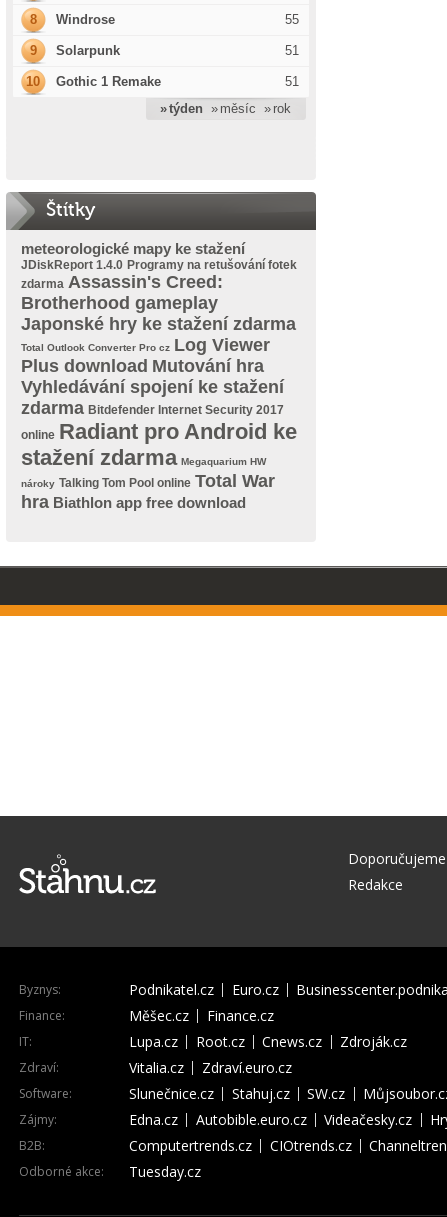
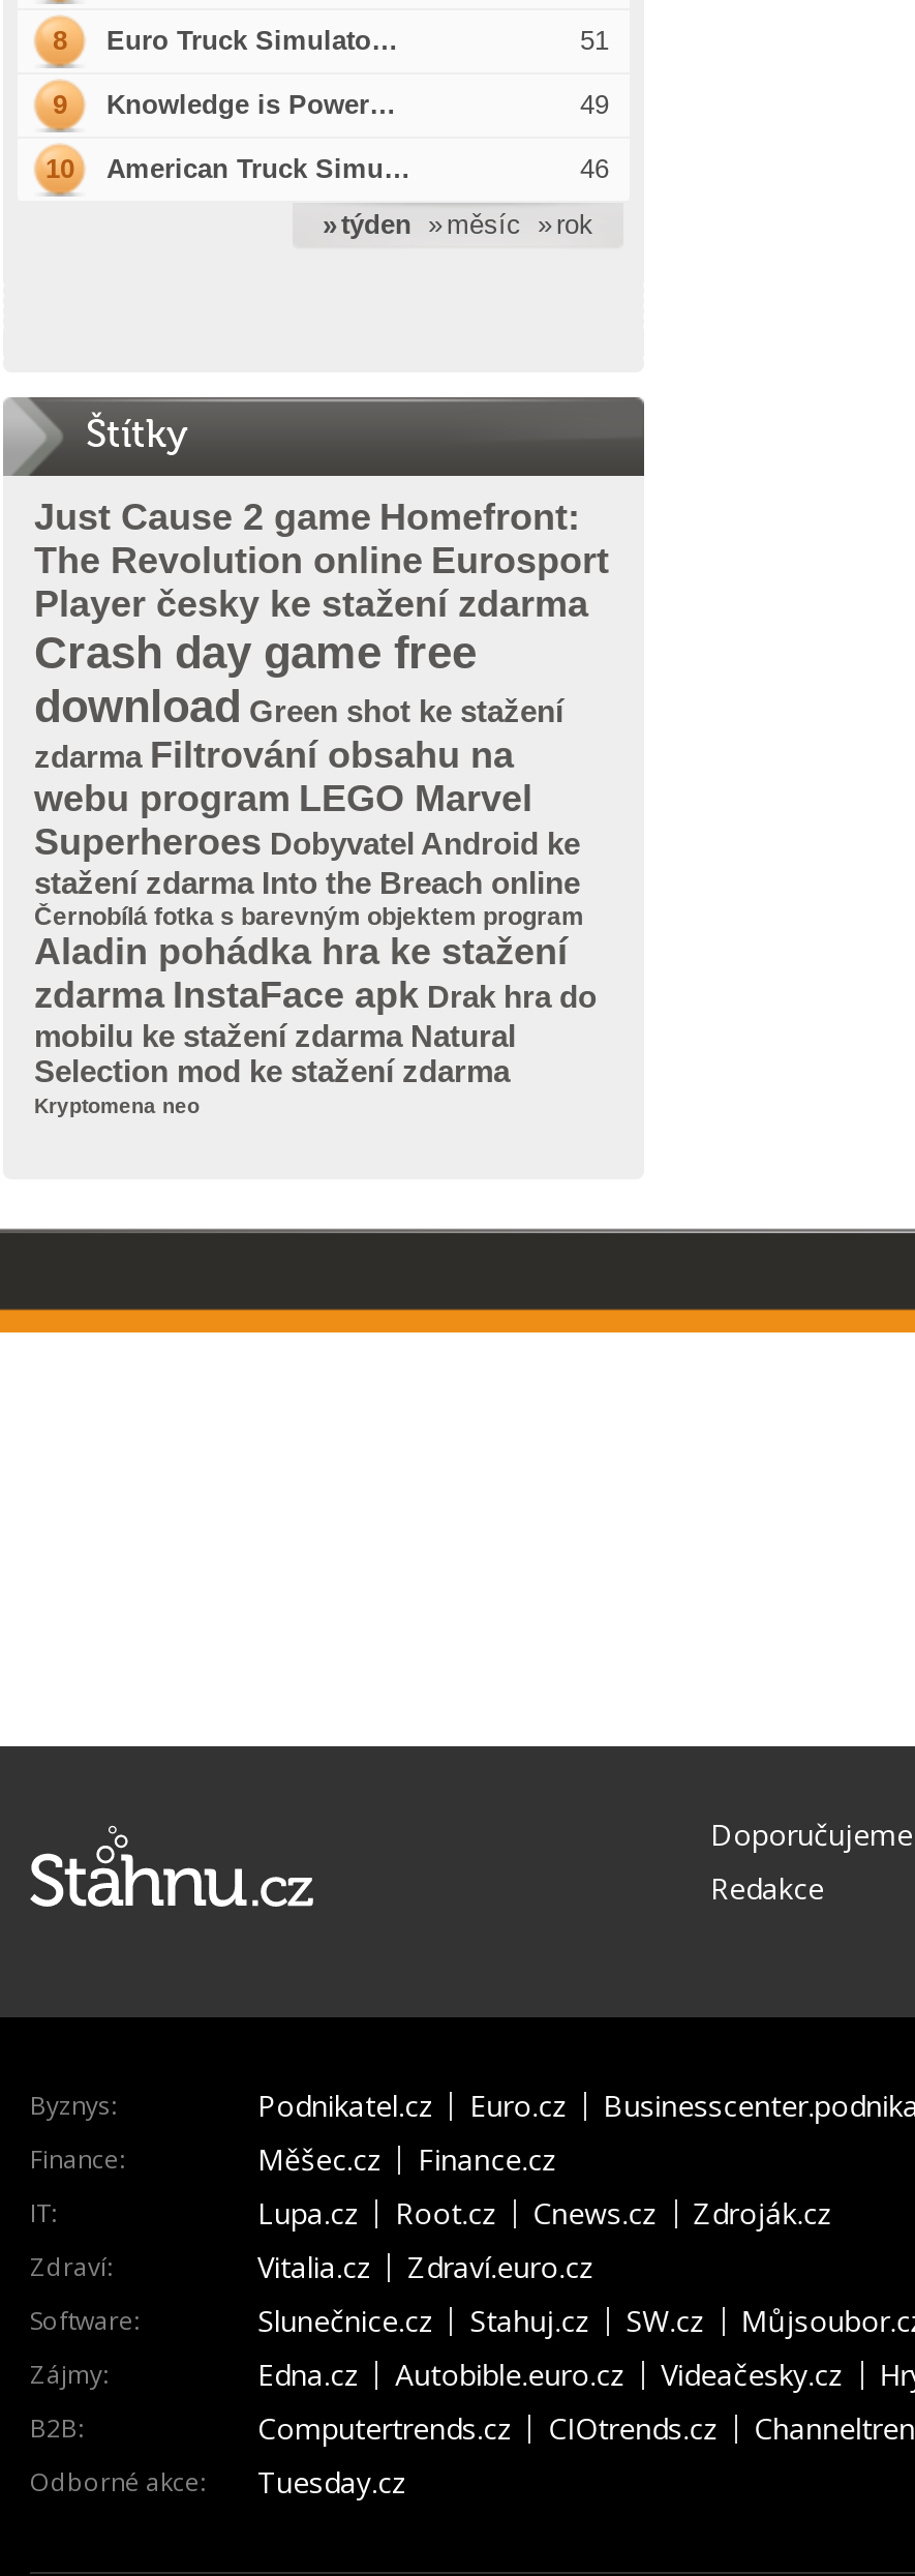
[56,12,299,27] Windrose | 55 -> [106,24,609,55] Euro Truck Simulato… | 51
[56,43,299,58] Solarpunk | 51 -> [106,88,609,119] Knowledge is Power… | 49
[56,74,299,89] Gothic 1 Remake | 51 -> [106,152,609,183] American Truck Simu… | 46
[21,240,297,512] meteorologické mapy ke stažení | JDiskReport 1.4.0 Programy na retušování fotek | zdarma Assassin's Creed: | Brotherhood gameplay | Japonské hry ke stažení zdarma | Total Outlook Converter Pro cz Log Viewer | Plus download Mutování hra | Vyhledávání spojení ke stažení | zdarma Bitdefender Internet Security 2017 | online Radiant pro Android ke | stažení zdarma Megaquarium HW | nároky Talking Tom Pool online Total War | hra Biathlon app free download -> [34,497,609,1117] Just Cause 2 game Homefront: | The Revolution online Eurosport | Player česky ke stažení zdarma | Crash day game free | download Green shot ke stažení | zdarma Filtrování obsahu na | webu program LEGO Marvel | Superheroes Dobyvatel Android ke | stažení zdarma Into the Breach online | Černobílá fotka s barevným objektem program | Aladin pohádka hra ke stažení | zdarma InstaFace apk Drak hra do | mobilu ke stažení zdarma Natural | Selection mod ke stažení zdarma | Kryptomena neo

